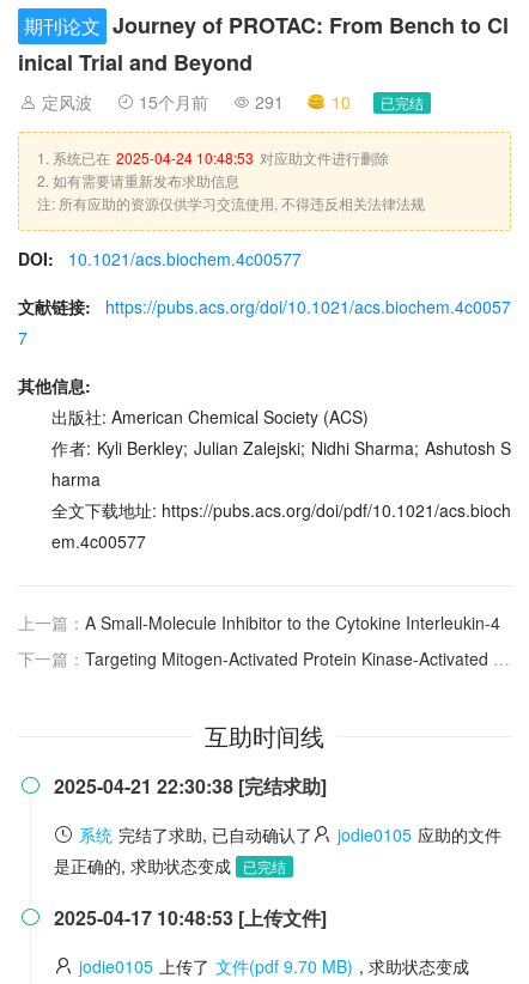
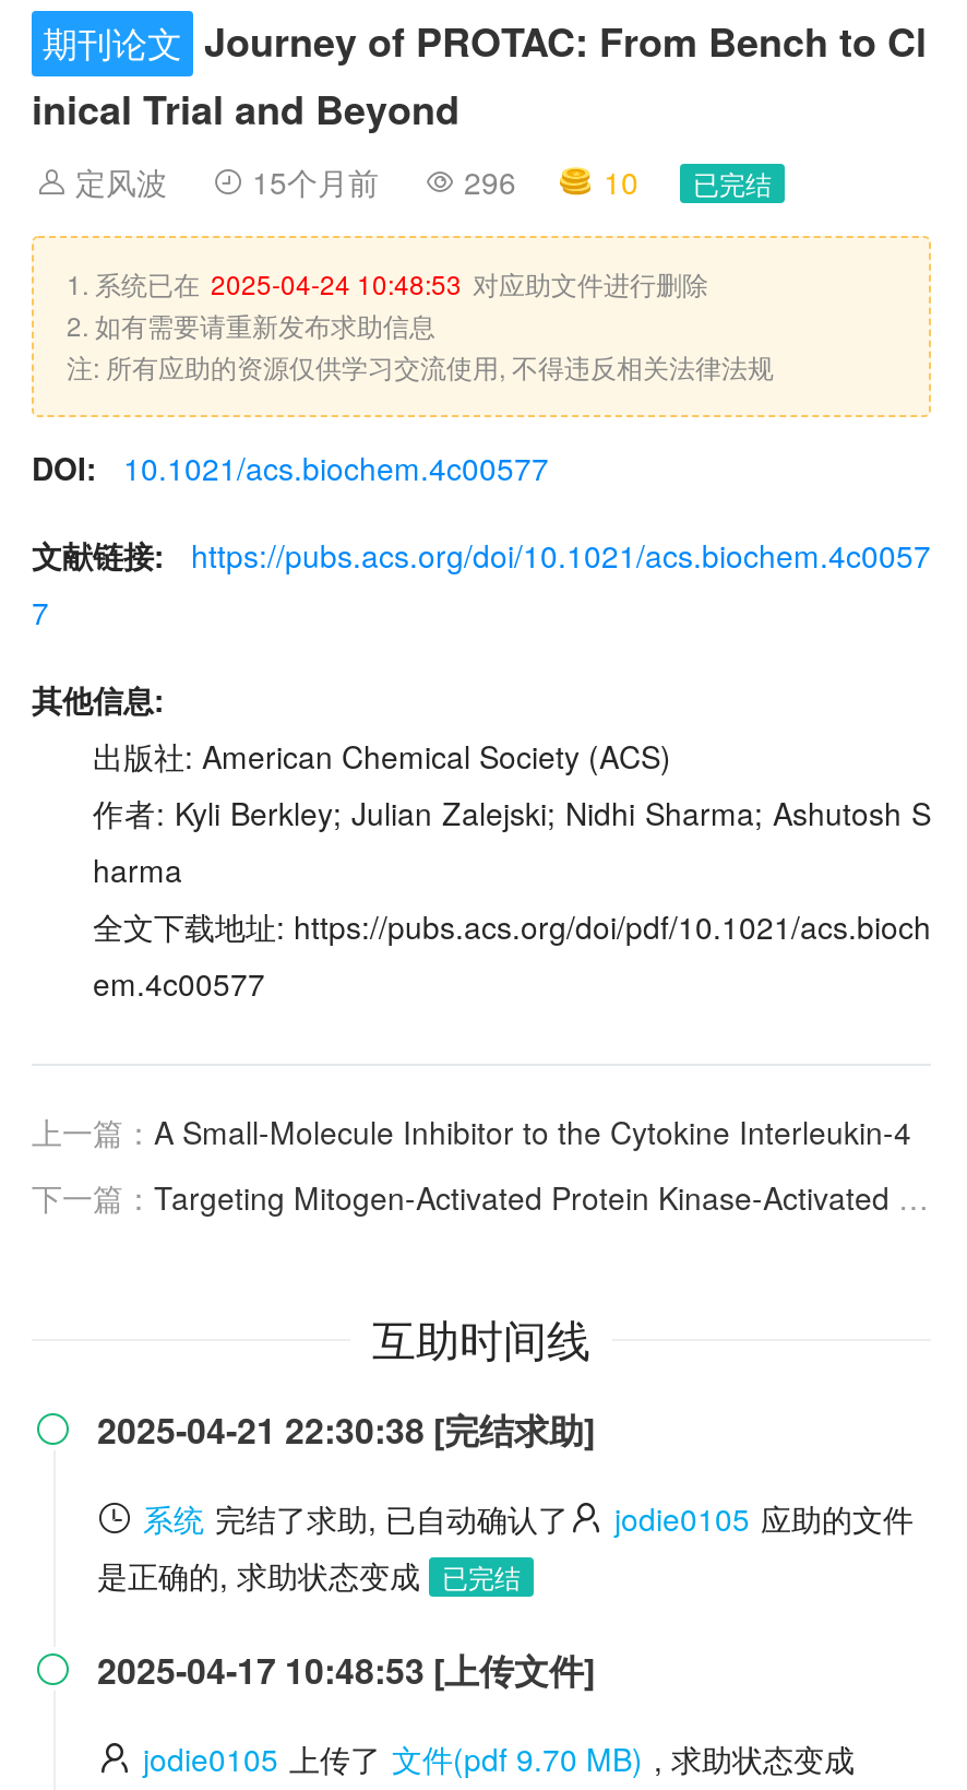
[42,90,424,114] 定风波 15个月前 291 10 已完结 -> [75,159,772,203] 定风波 15个月前 296 10 已完结

